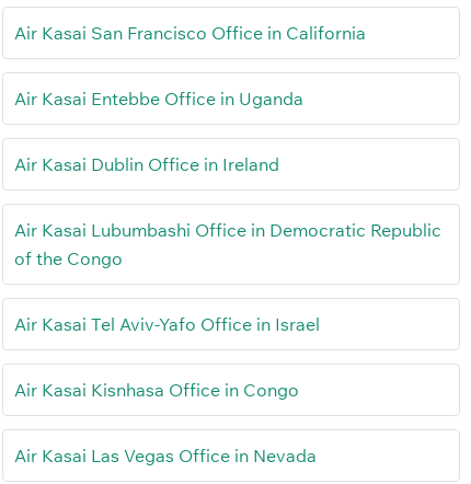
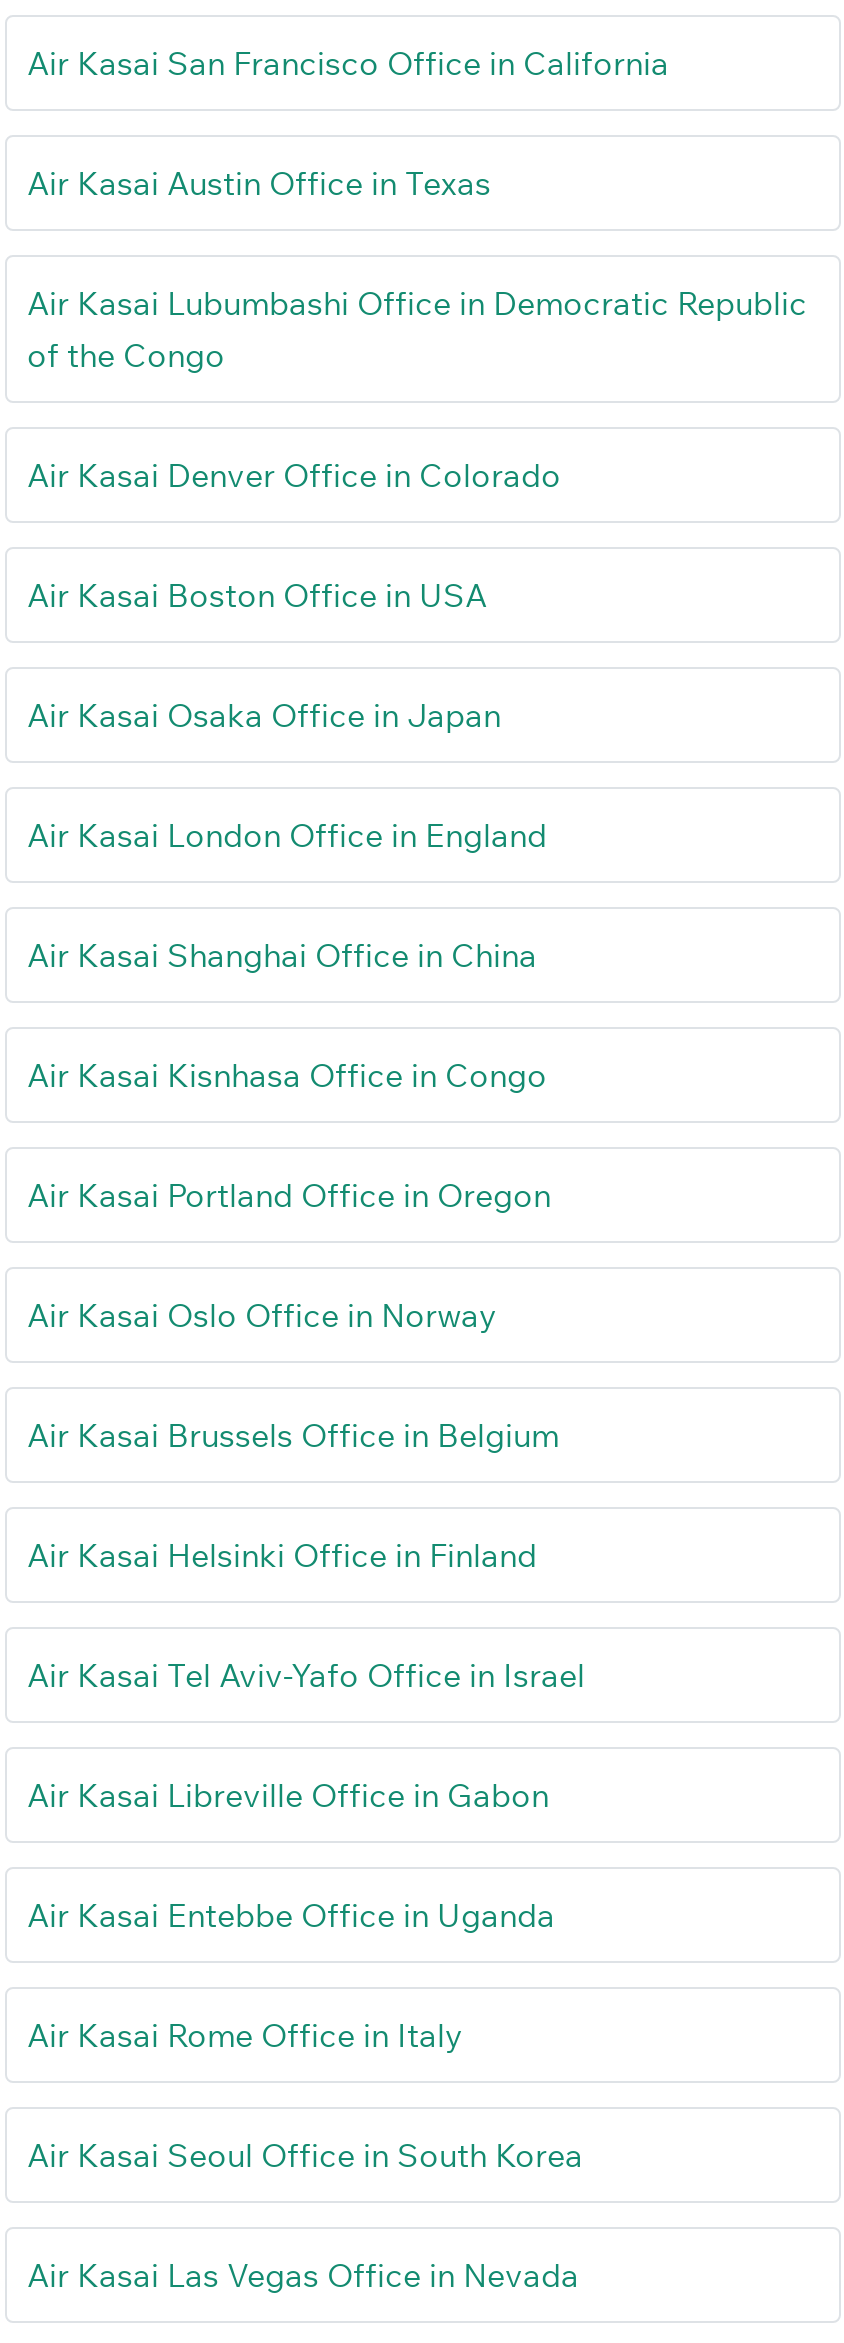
moved [14,87,303,109] -> [27,1895,555,1935]: Air Kasai Entebbe Office in Uganda
[14,153,279,175] Air Kasai Dublin Office in Ireland -> [27,163,491,203] Air Kasai Austin Office in Texas
moved [14,219,441,269] -> [27,283,807,375]: Air Kasai Lubumbashi Office in Democratic Republic | of the Congo
none -> [27,455,561,1575] Air Kasai Denver Office in Colorado | Air Kasai Boston Office in USA | Air Kasai Osaka Office in Japan | Air Kasai London Office in England | Air Kasai Shanghai Office in China | Air Kasai Portland Office in Oregon | Air Kasai Oslo Office in Norway | Air Kasai Brussels Office in Belgium | Air Kasai Helsinki Office in Finland
none -> [27,1775,583,2175] Air Kasai Libreville Office in Gabon | Air Kasai Rome Office in Italy | Air Kasai Seoul Office in South Korea
moved [14,379,299,401] -> [27,1055,547,1095]: Air Kasai Kisnhasa Office in Congo

